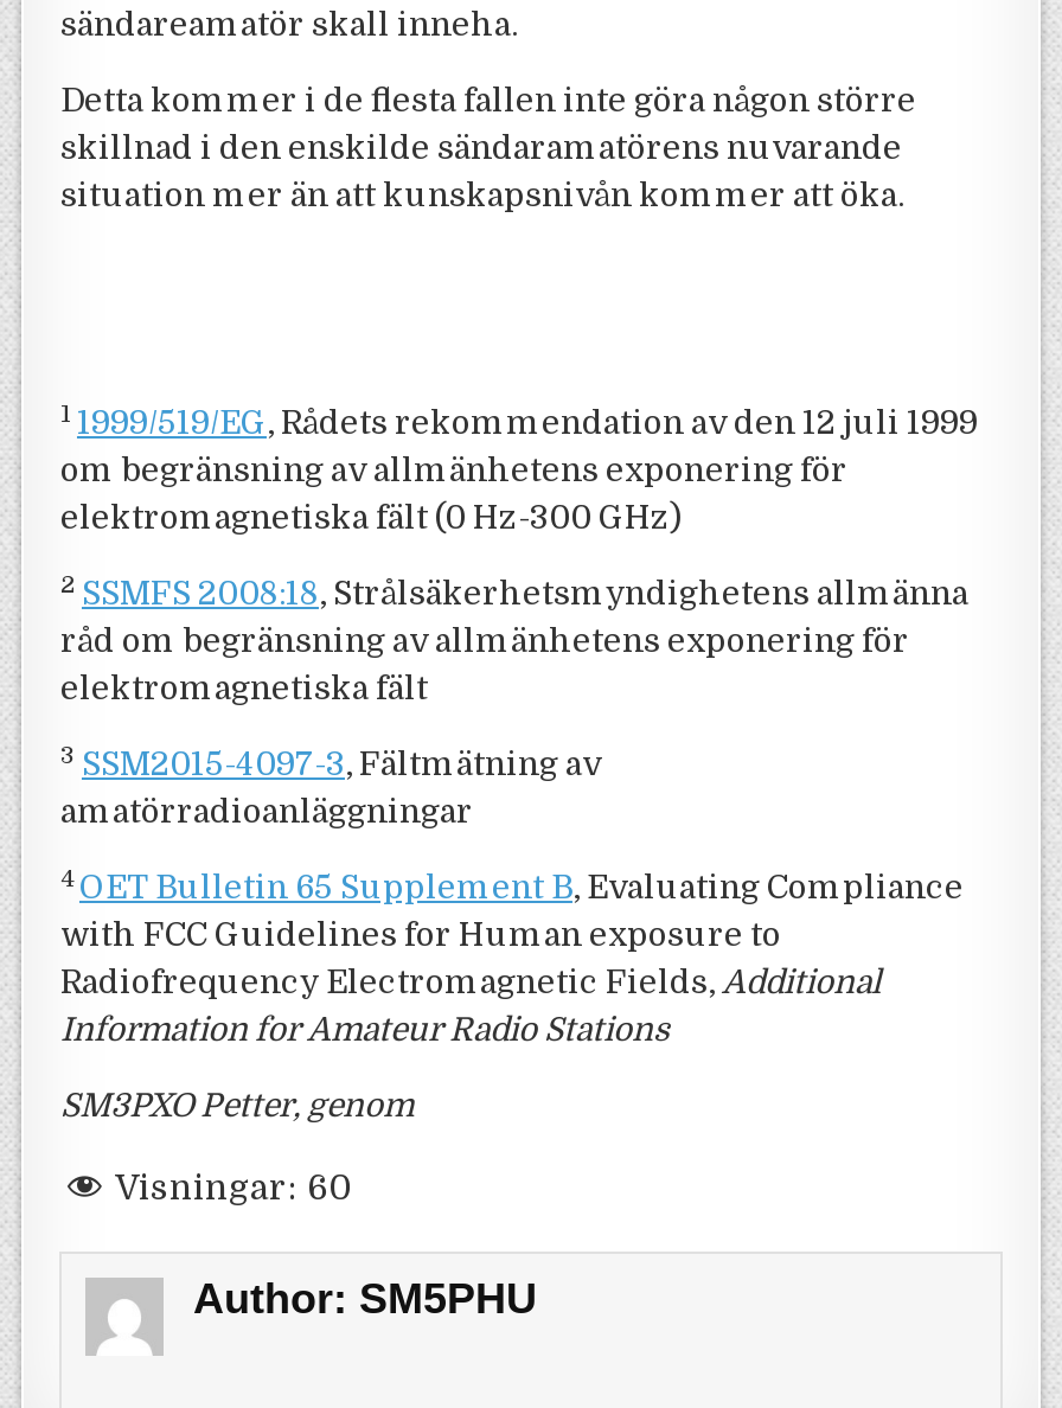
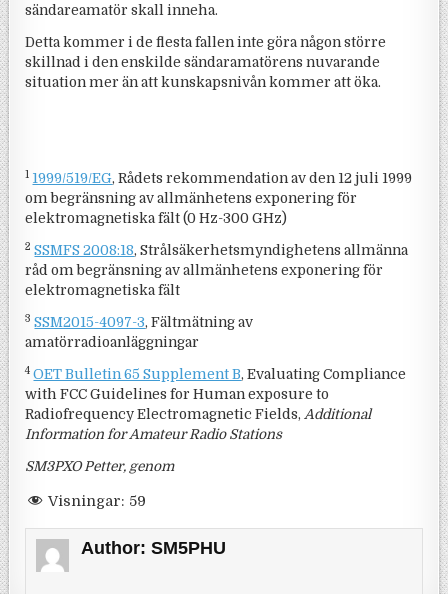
[115,1169,352,1207] Visningar: 60 -> [48,493,146,509] Visningar: 59

